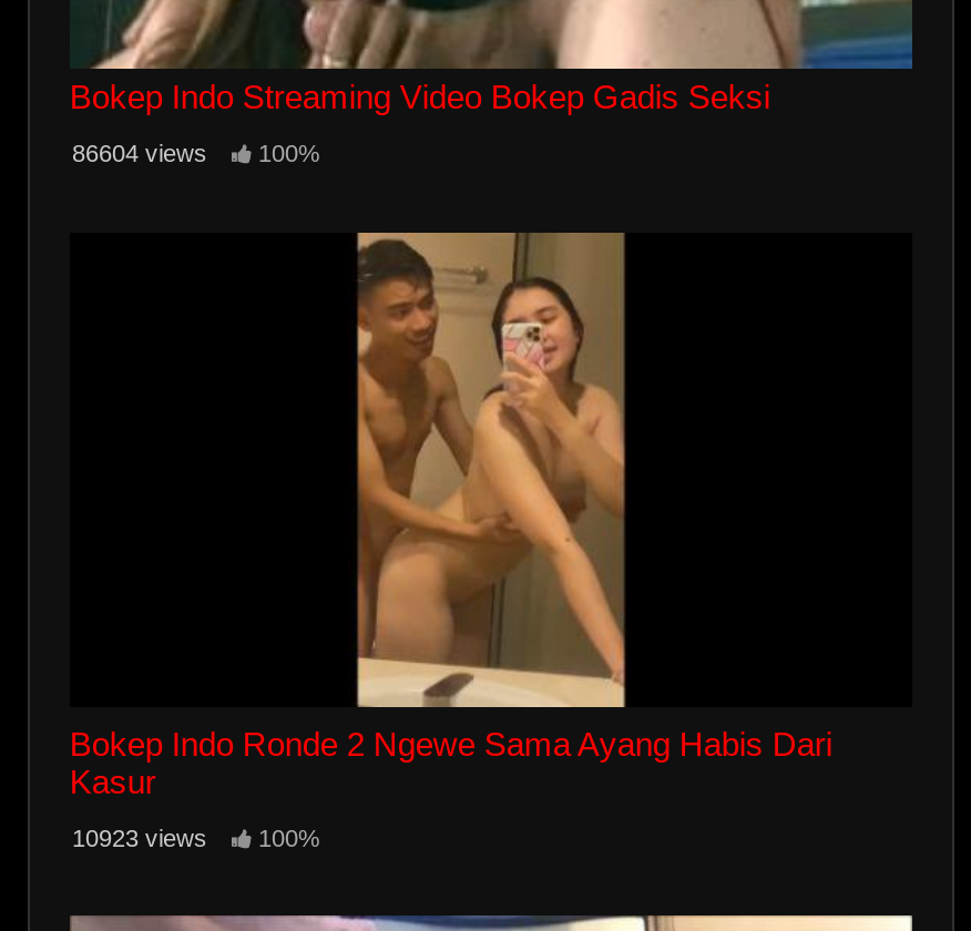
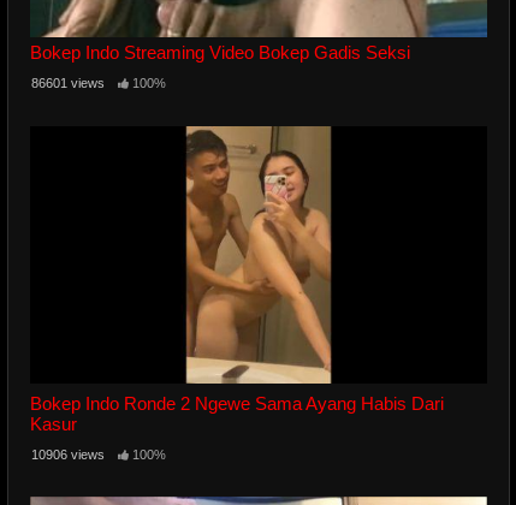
[72,140,320,167] 86604 views 100% -> [31,76,166,90] 86601 views 100%
[72,824,320,851] 10923 views 100% -> [31,447,166,461] 10906 views 100%

